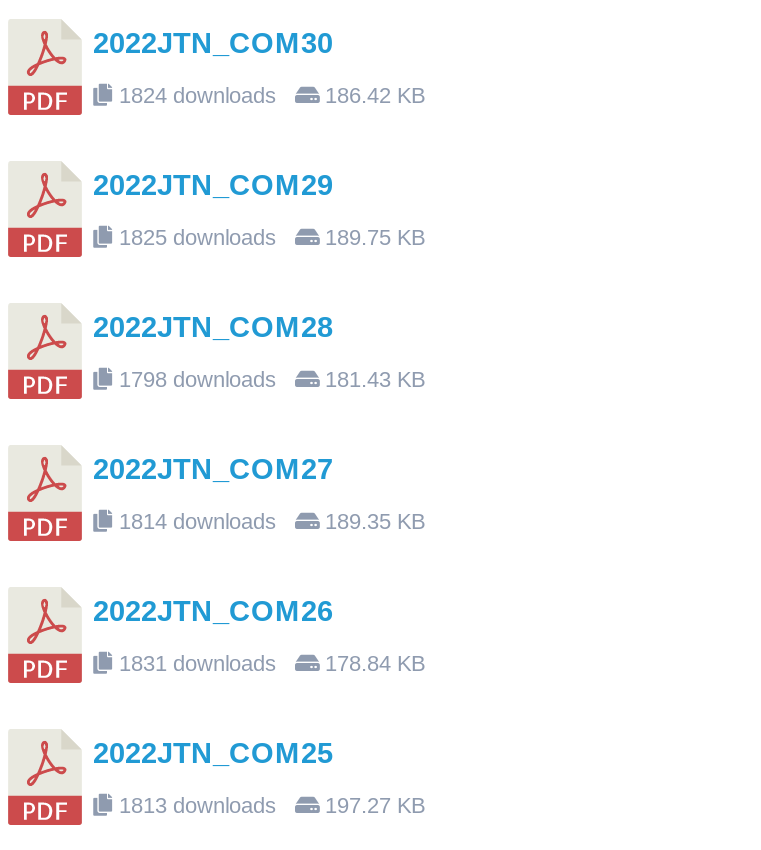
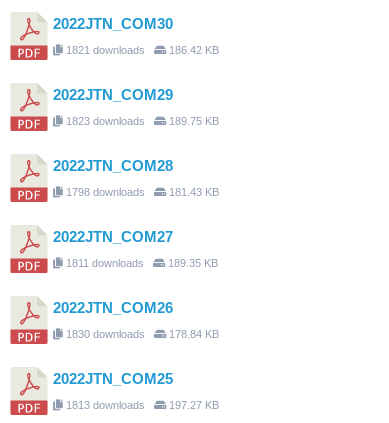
[113,82,425,106] 1824 downloads 186.42 KB -> [63,44,219,56] 1821 downloads 186.42 KB
[113,224,425,248] 1825 downloads 189.75 KB -> [63,115,219,127] 1823 downloads 189.75 KB
[113,508,425,532] 1814 downloads 189.35 KB -> [63,257,218,269] 1811 downloads 189.35 KB
[113,650,425,674] 1831 downloads 178.84 KB -> [63,328,219,340] 1830 downloads 178.84 KB

